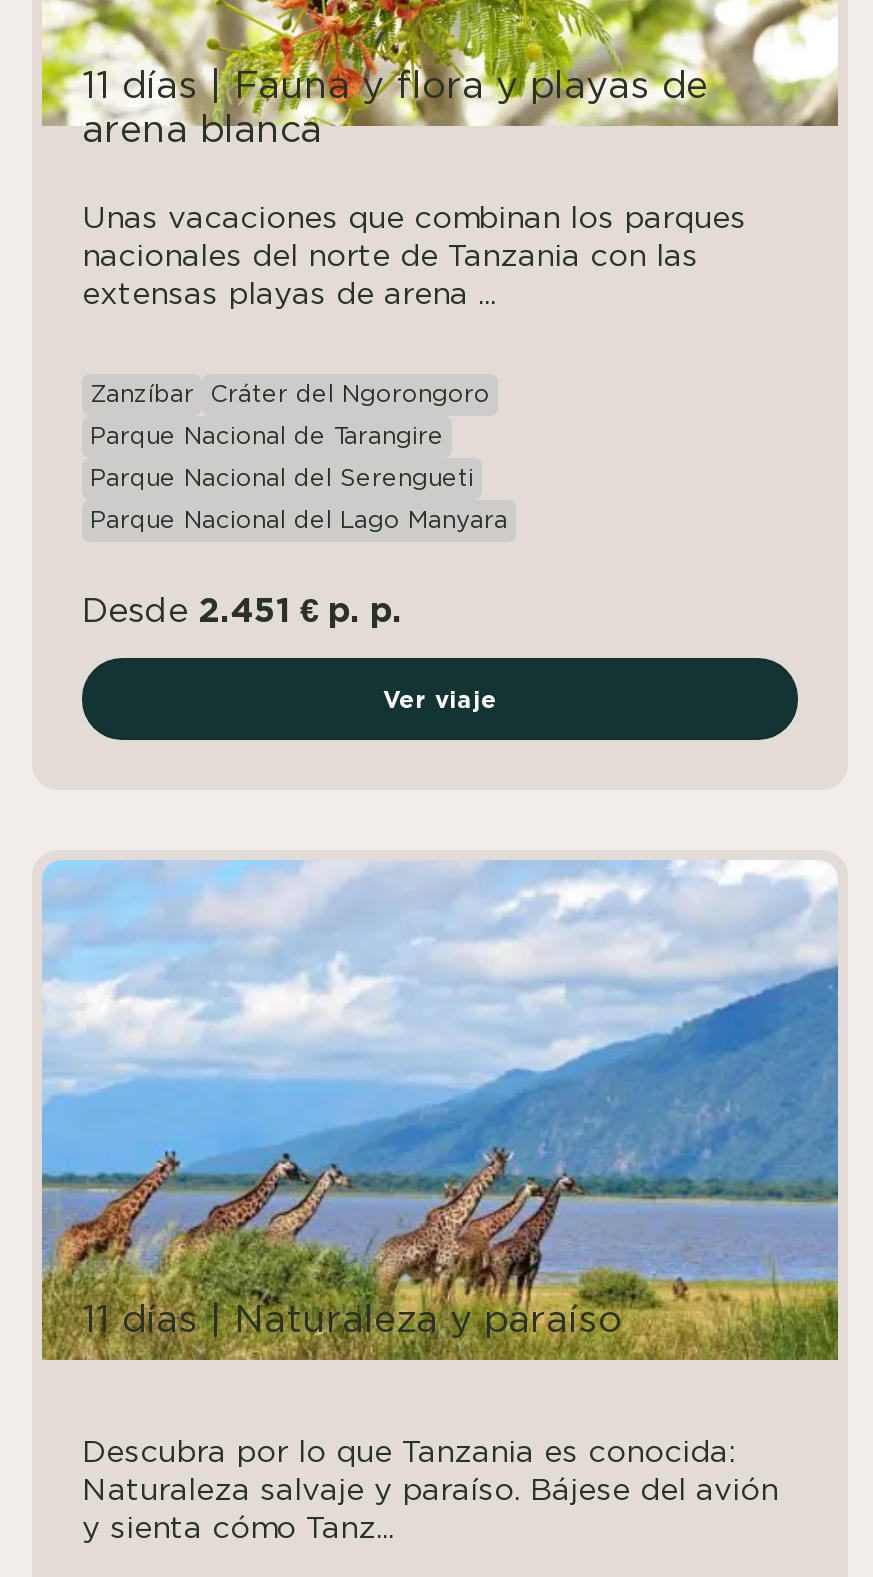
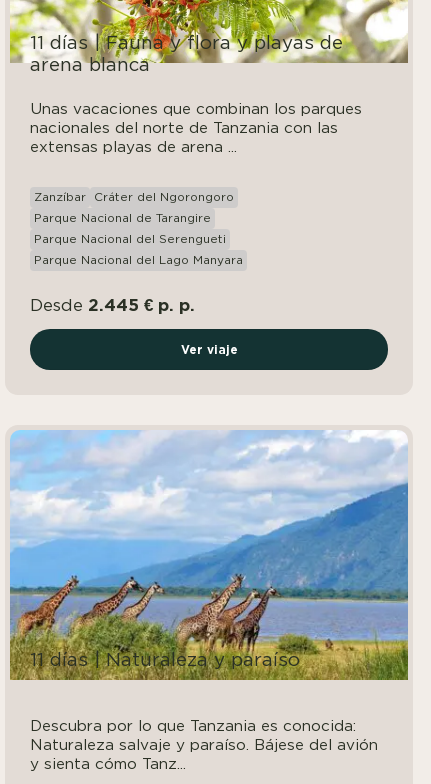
[82,589,402,627] Desde 2.451 € p. p. -> [30,295,195,314] Desde 2.445 € p. p.

